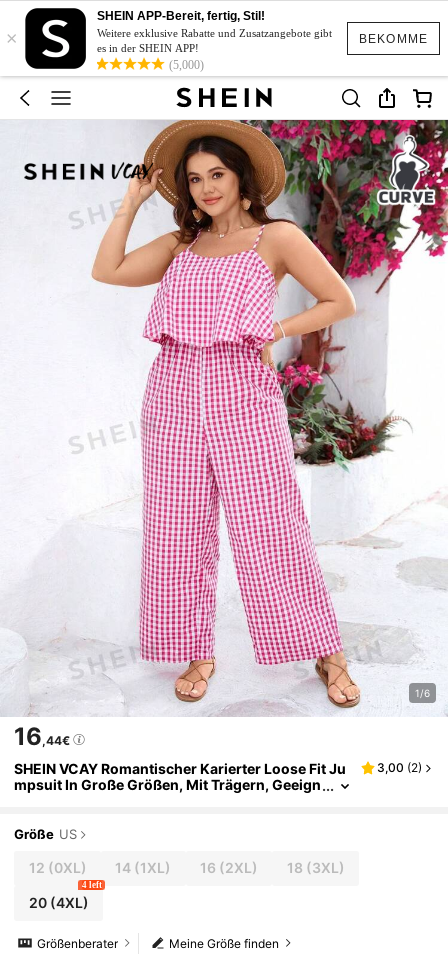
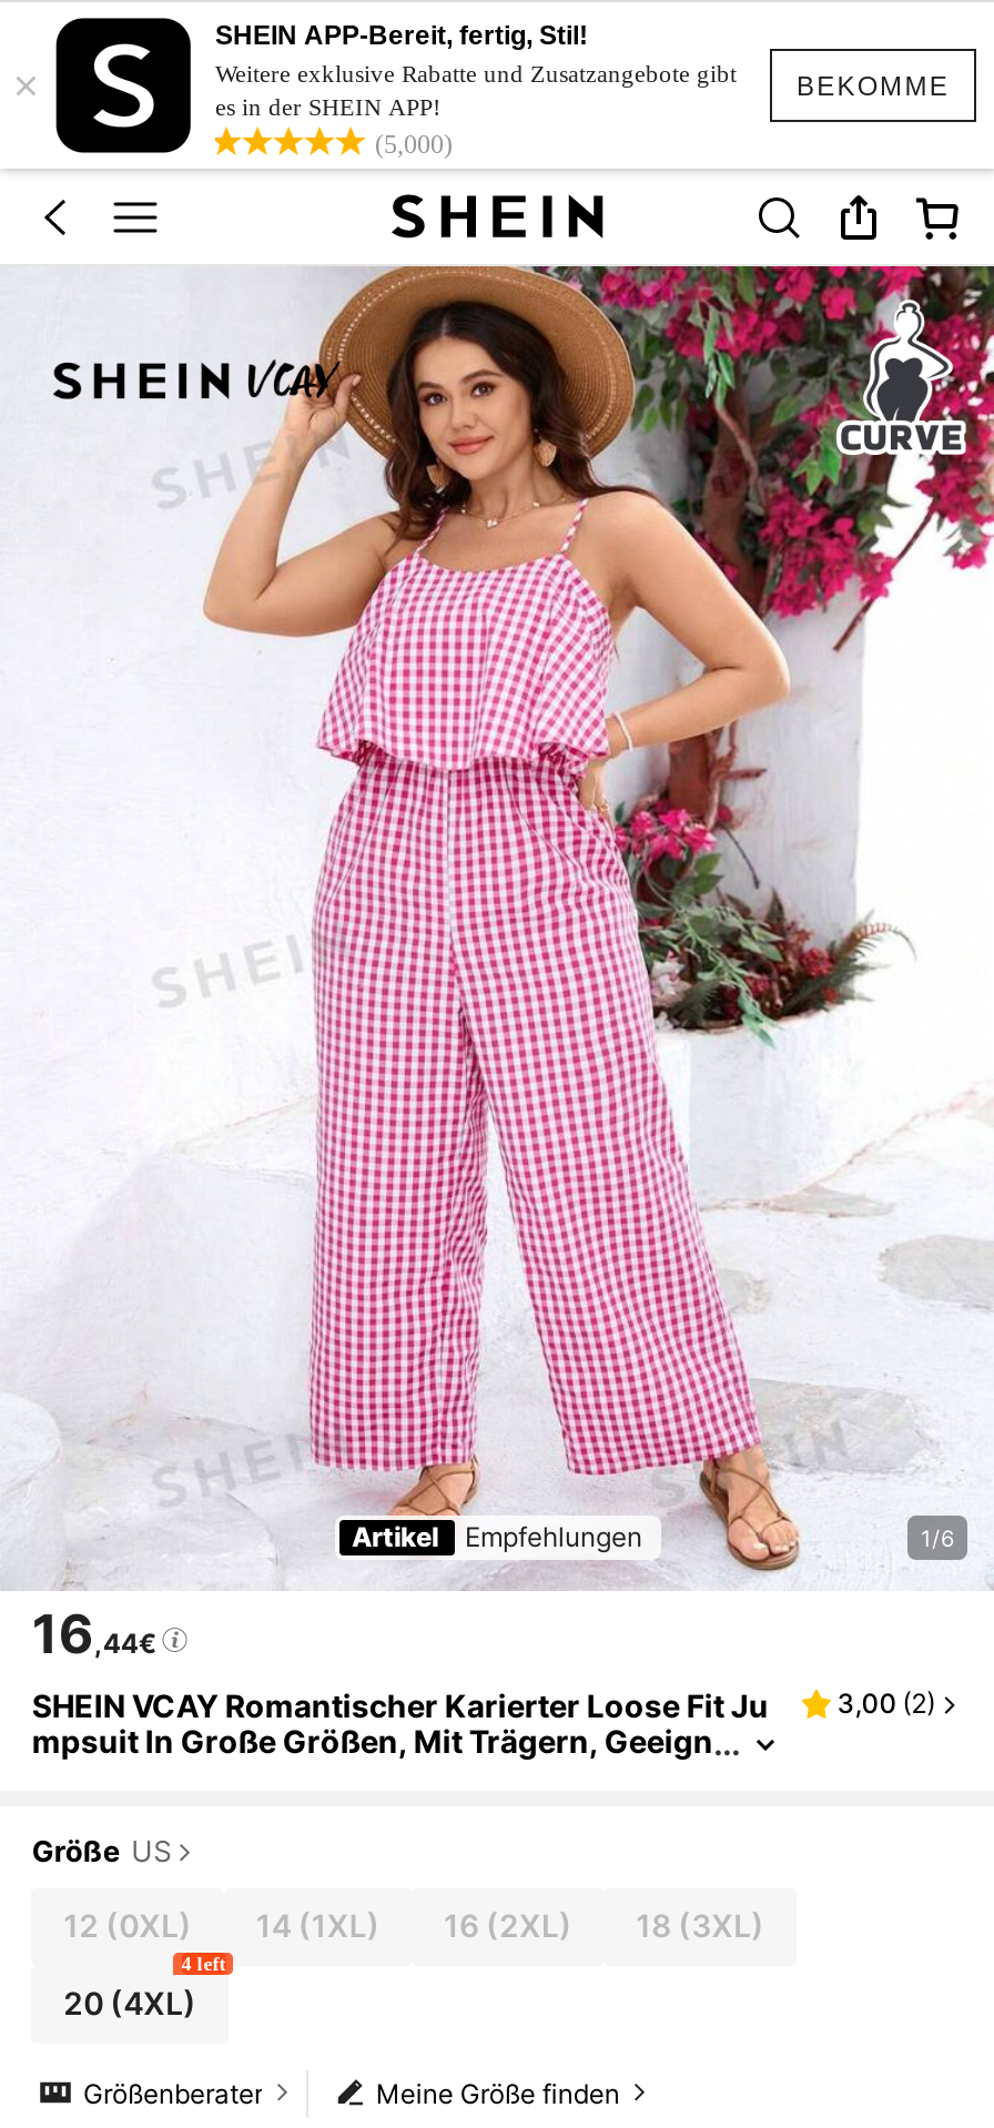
none -> [352,1520,642,1553] Artikel | Empfehlungen

